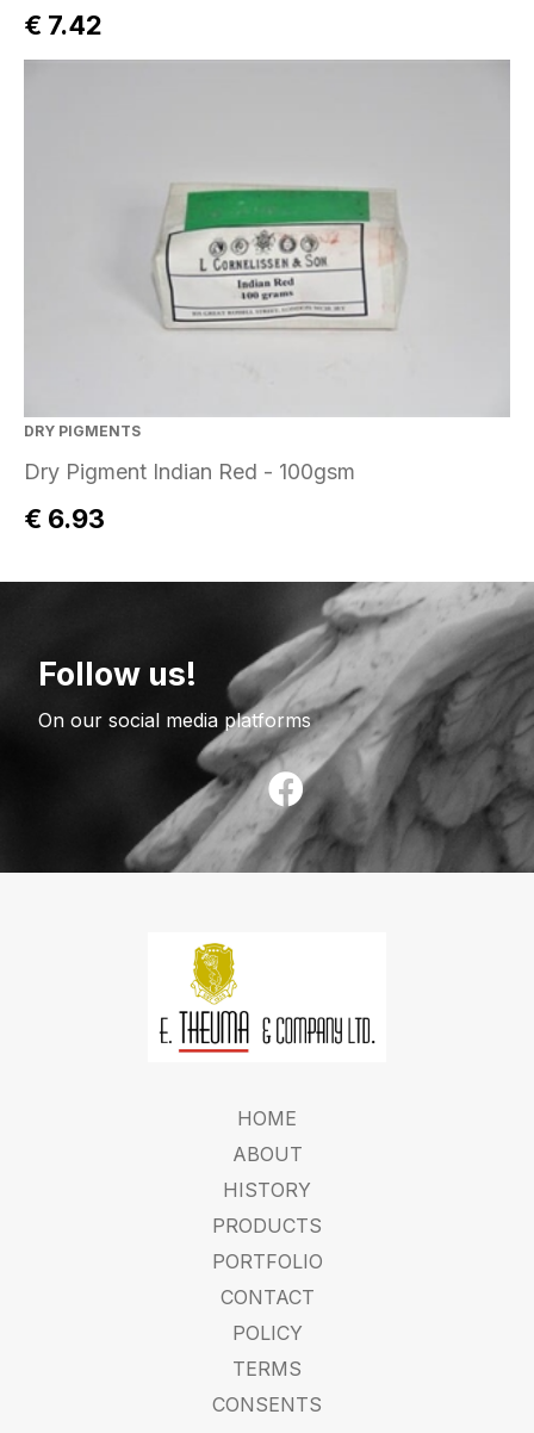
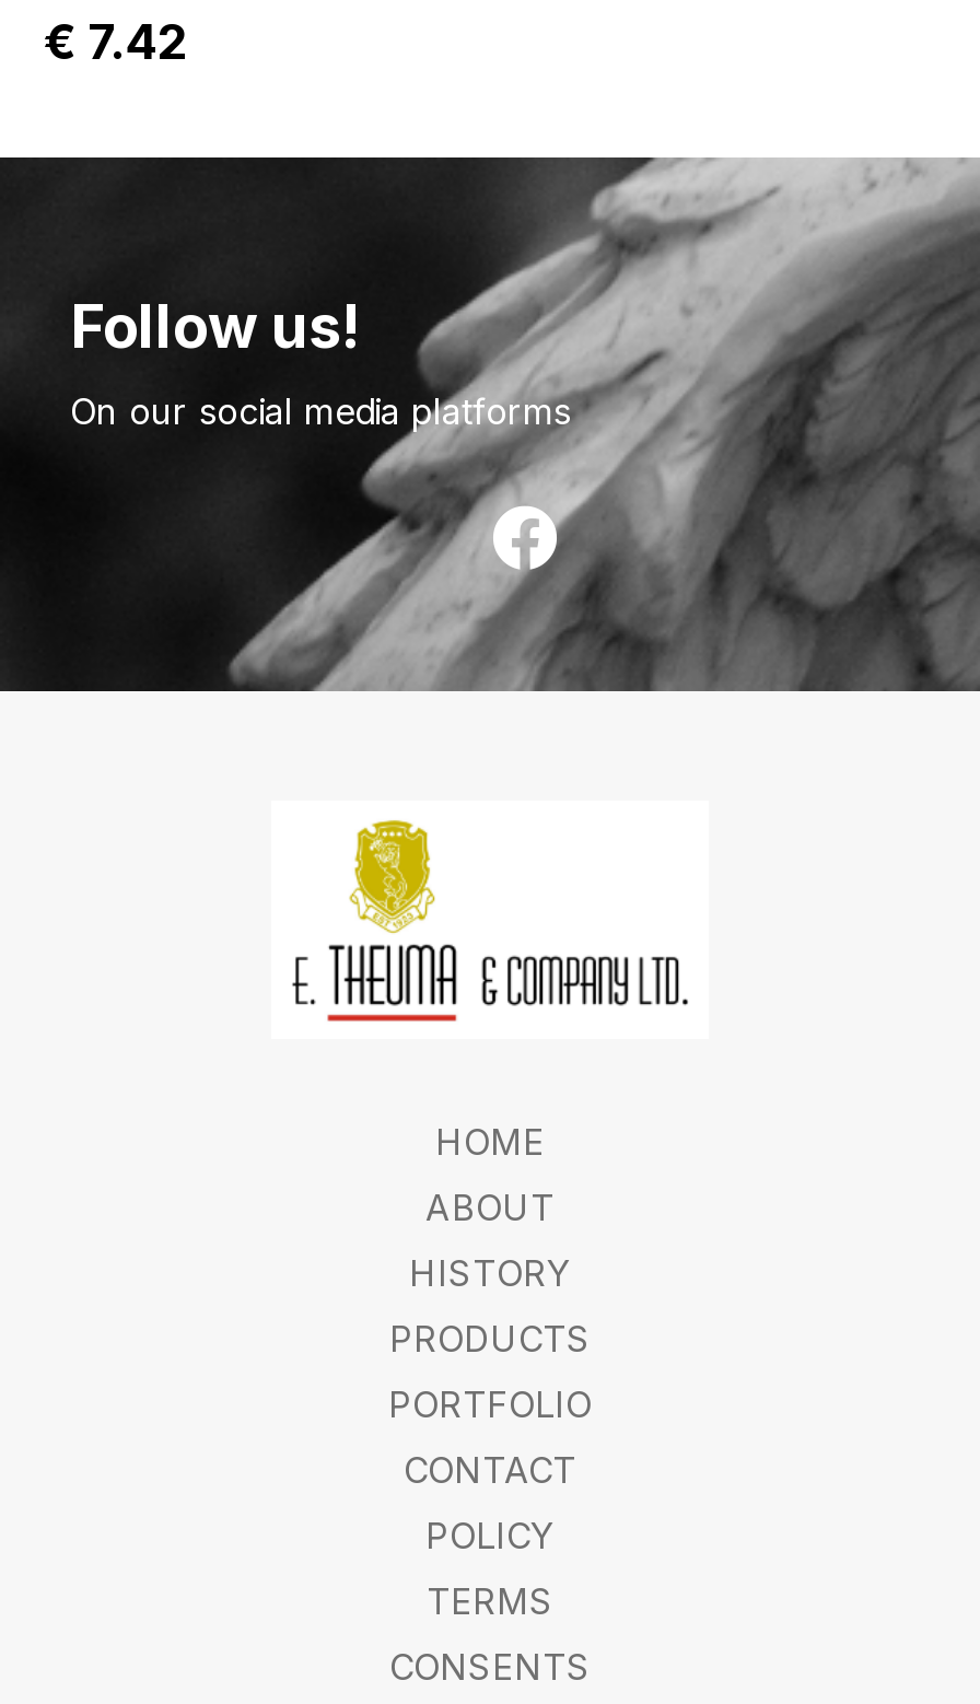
[24,60,510,534] [image] | DRY PIGMENTS | Dry Pigment Indian Red - 100gsm | € 6.93 -> none

